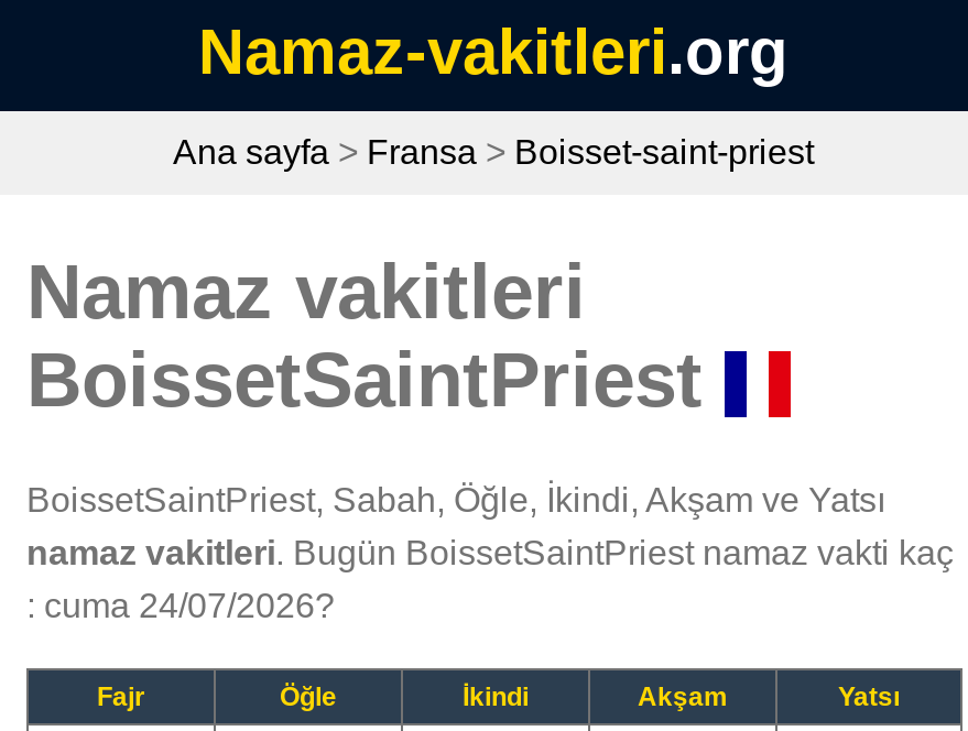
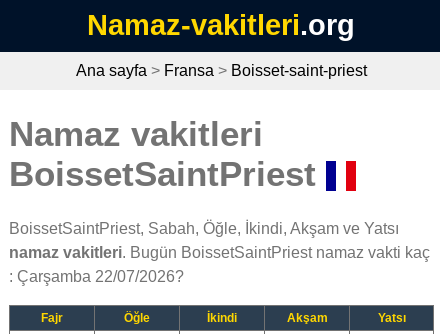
[26,587,335,625] : cuma 24/07/2026? -> [9,268,184,285] : Çarşamba 22/07/2026?

